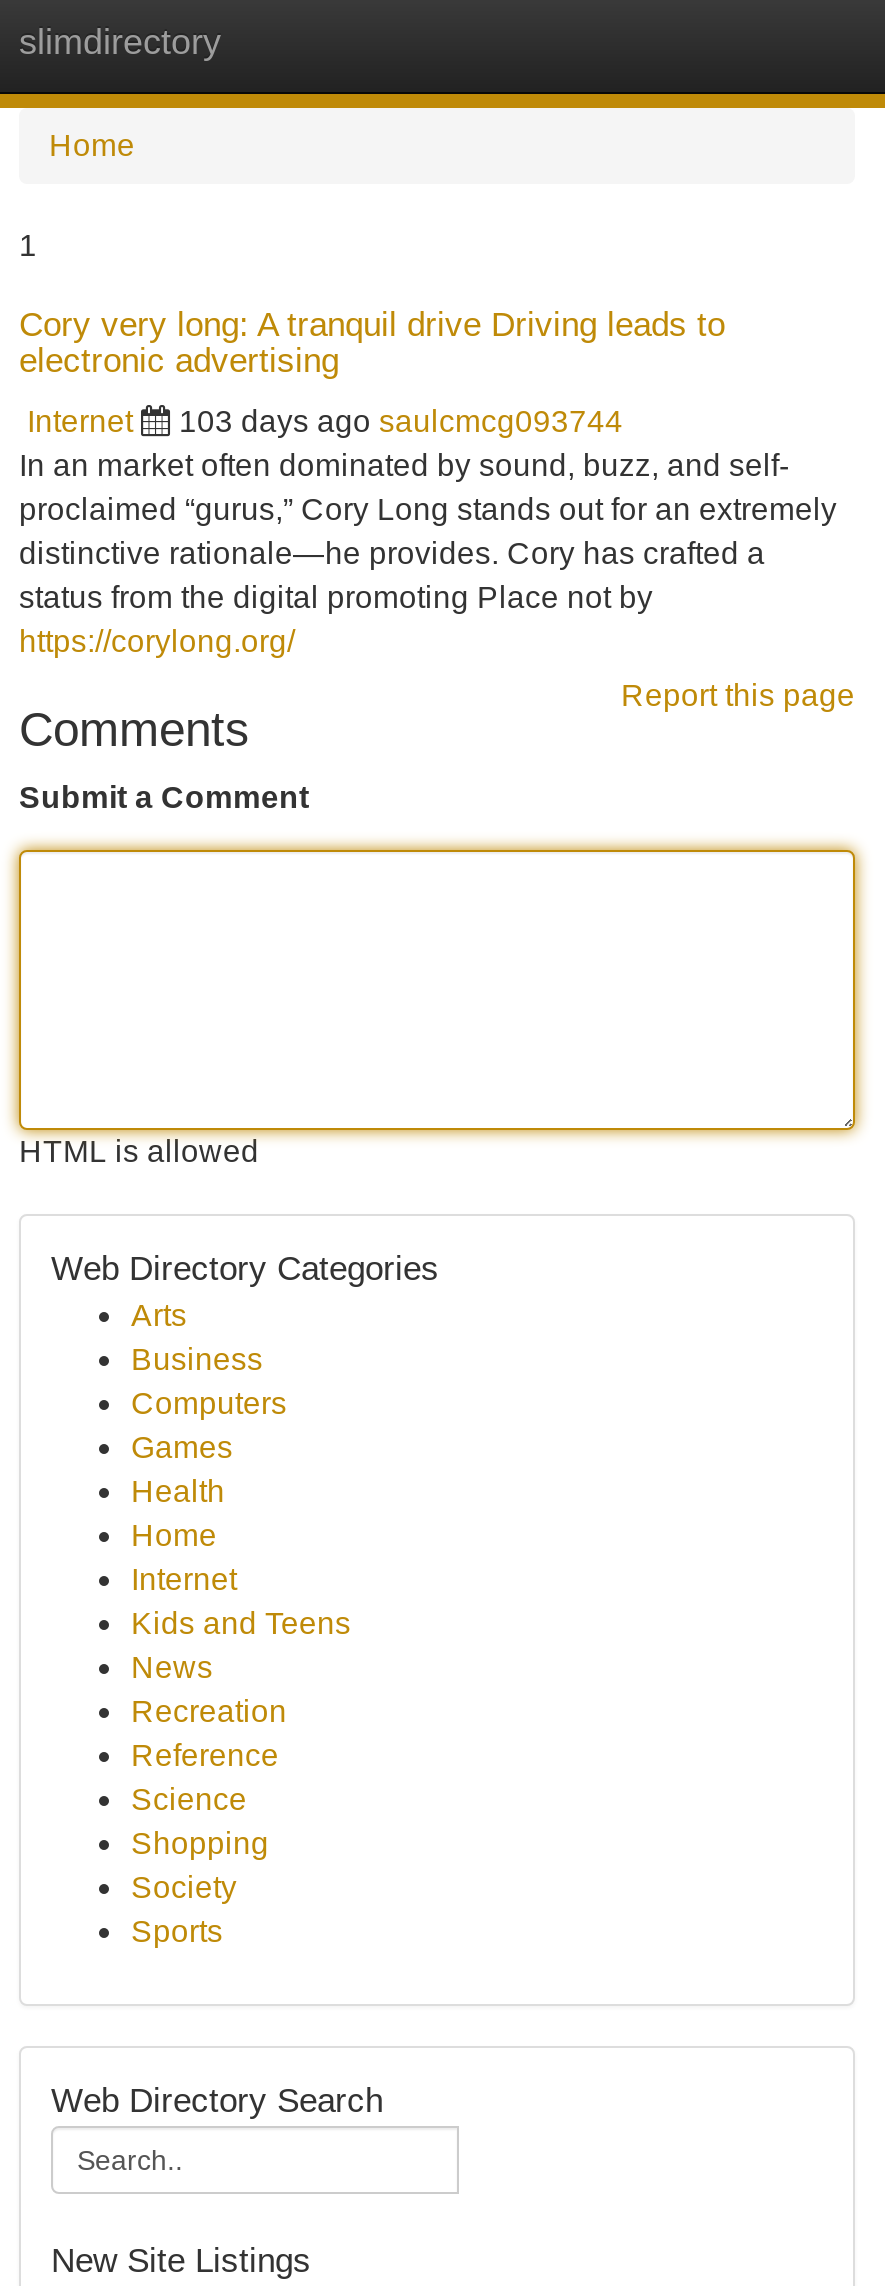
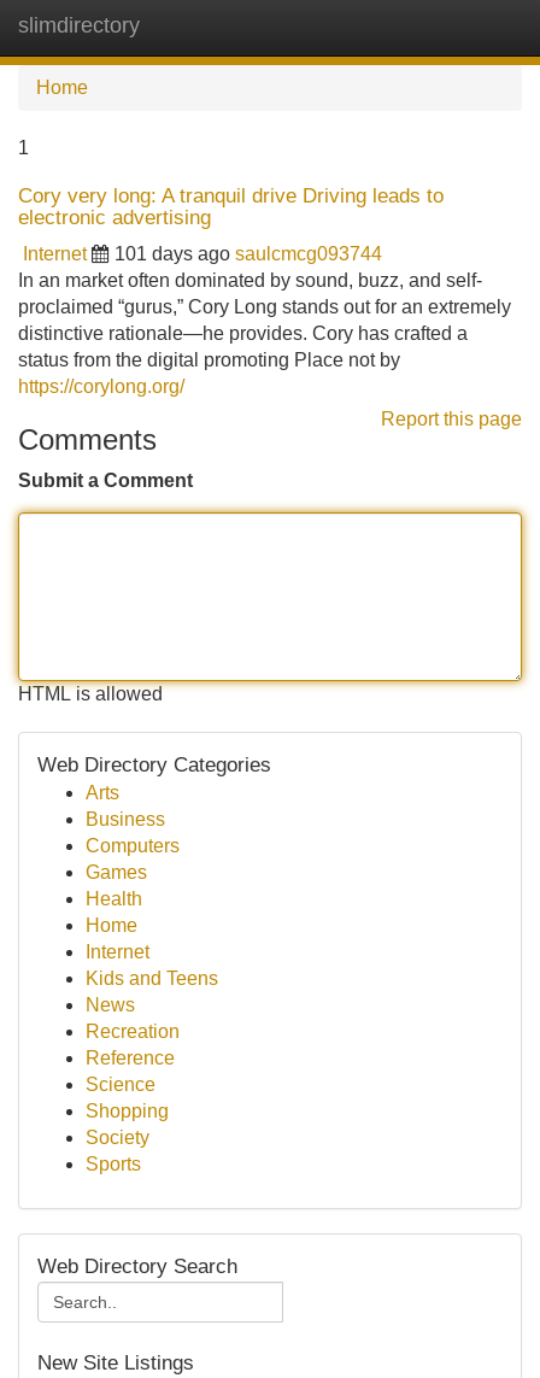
[179,404,623,438] 103 days ago saulcmcg093744 -> [115,244,382,264] 101 days ago saulcmcg093744

